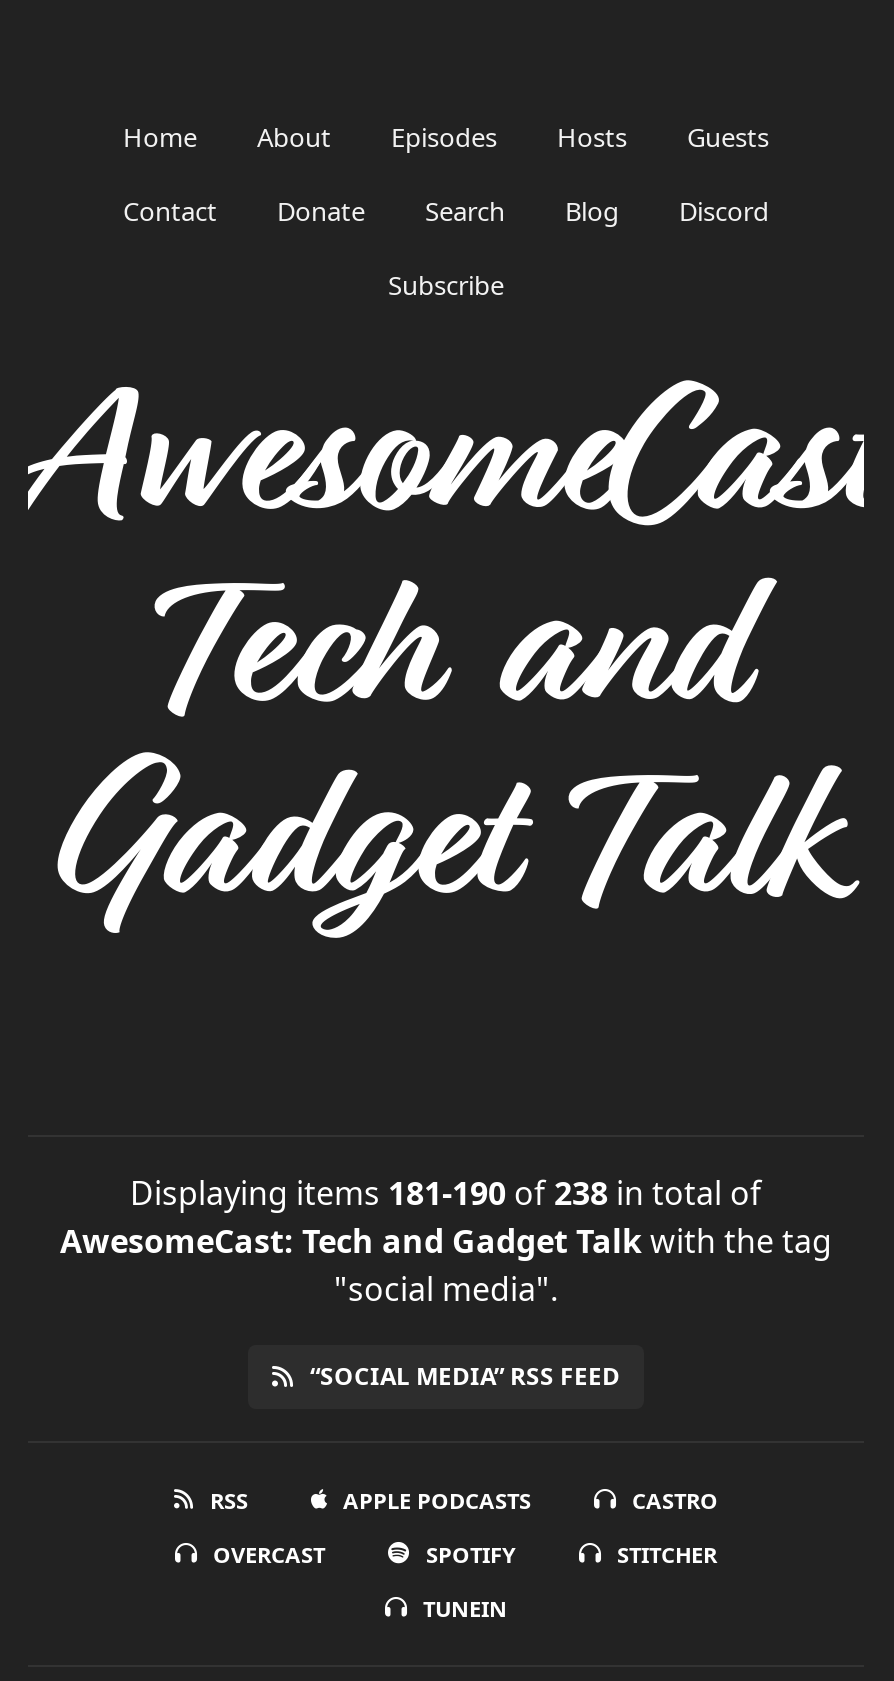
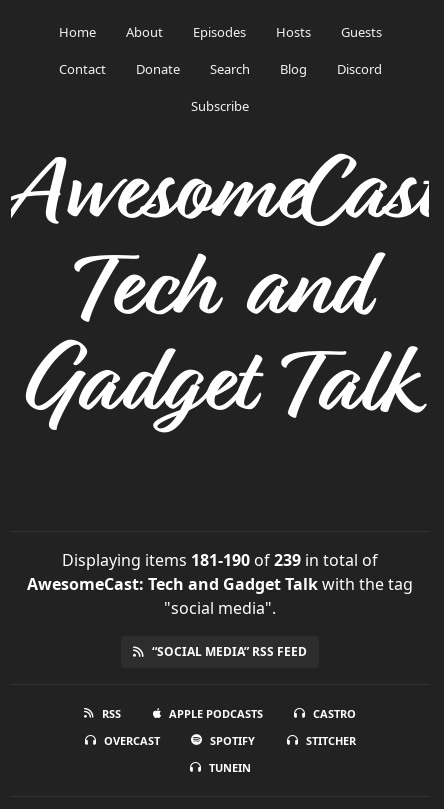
[130,1171,762,1215] Displaying items 181-190 of 238 in total of -> [62,549,378,571] Displaying items 181-190 of 239 in total of

